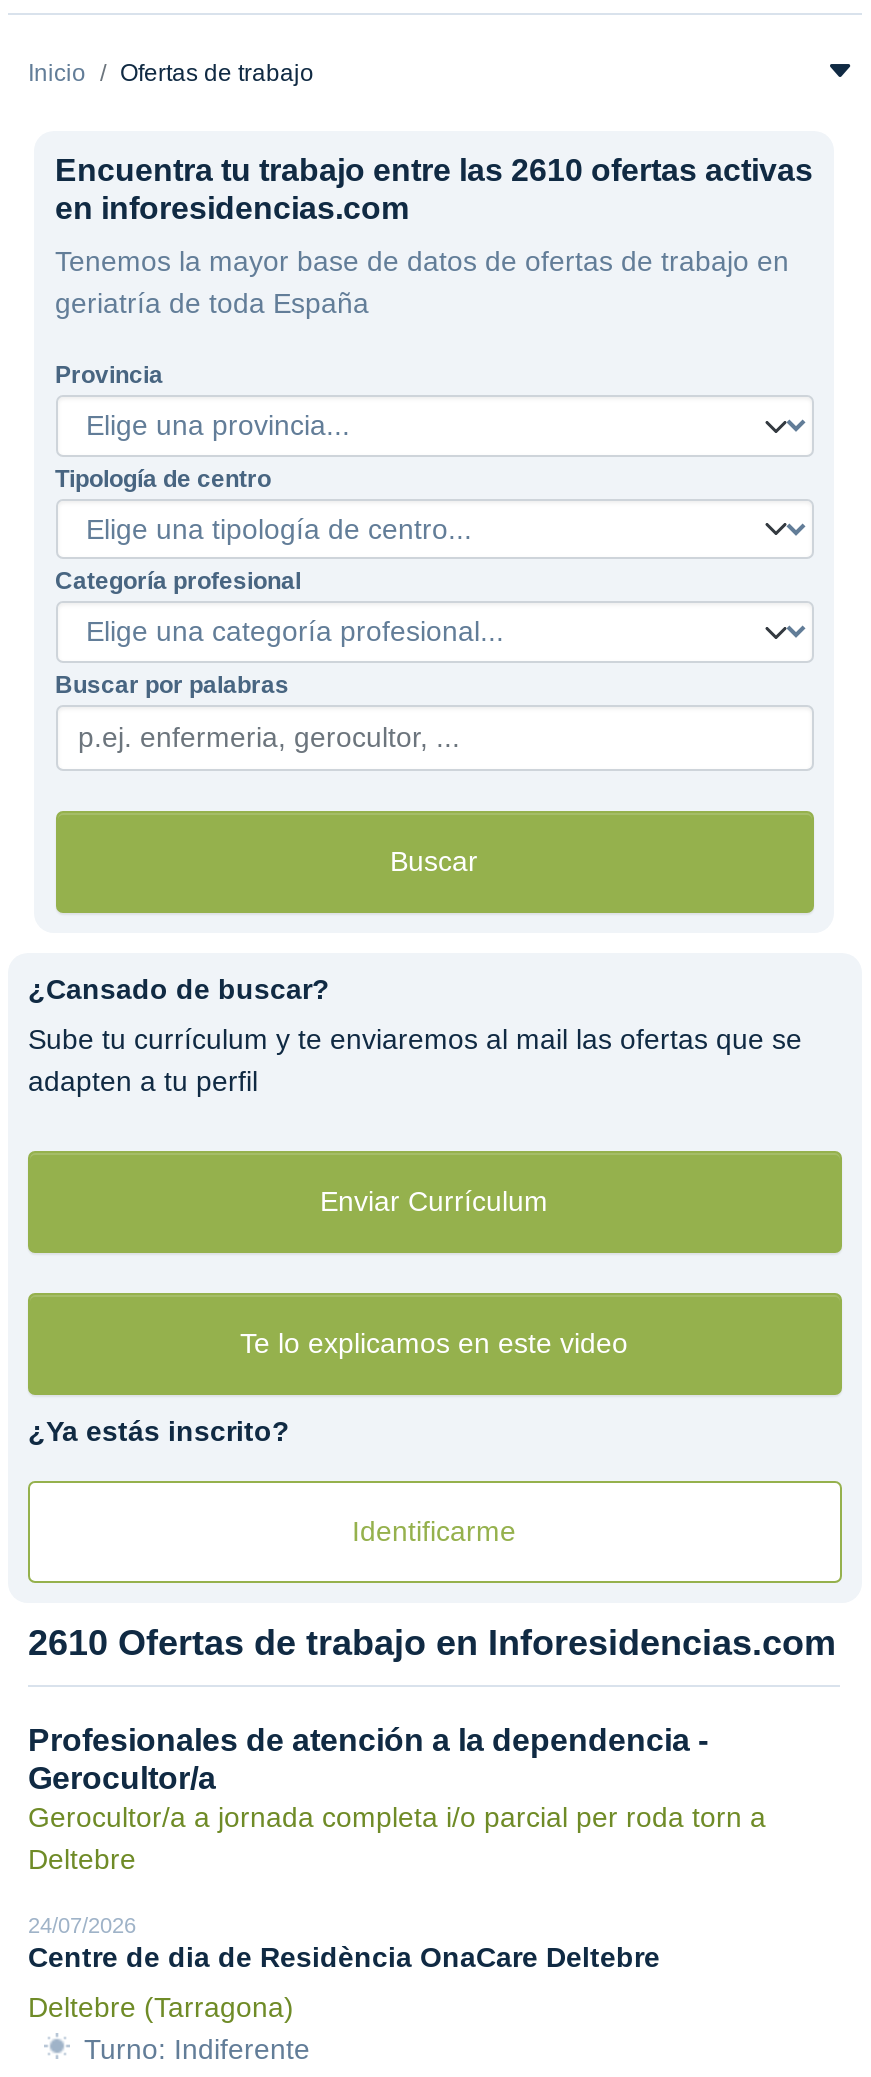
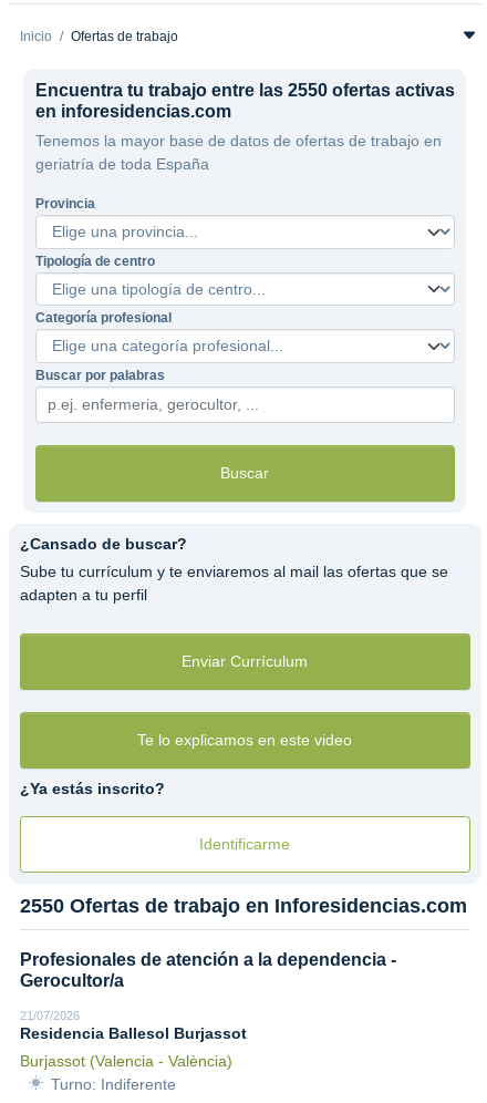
[55,153,813,187] Encuentra tu trabajo entre las 2610 ofertas activas -> [35,81,454,100] Encuentra tu trabajo entre las 2550 ofertas activas
[28,1623,836,1663] 2610 Ofertas de trabajo en Inforesidencias.com -> [20,895,467,917] 2550 Ofertas de trabajo en Inforesidencias.com
[28,1801,766,2023] Gerocultor/a a jornada completa i/o parcial per roda torn a | Deltebre | 24/07/2026 | Centre de dia de Residència OnaCare Deltebre | Deltebre (Tarragona) -> [20,1009,247,1070] 21/07/2026 | Residencia Ballesol Burjassot | Burjassot (Valencia - València)

